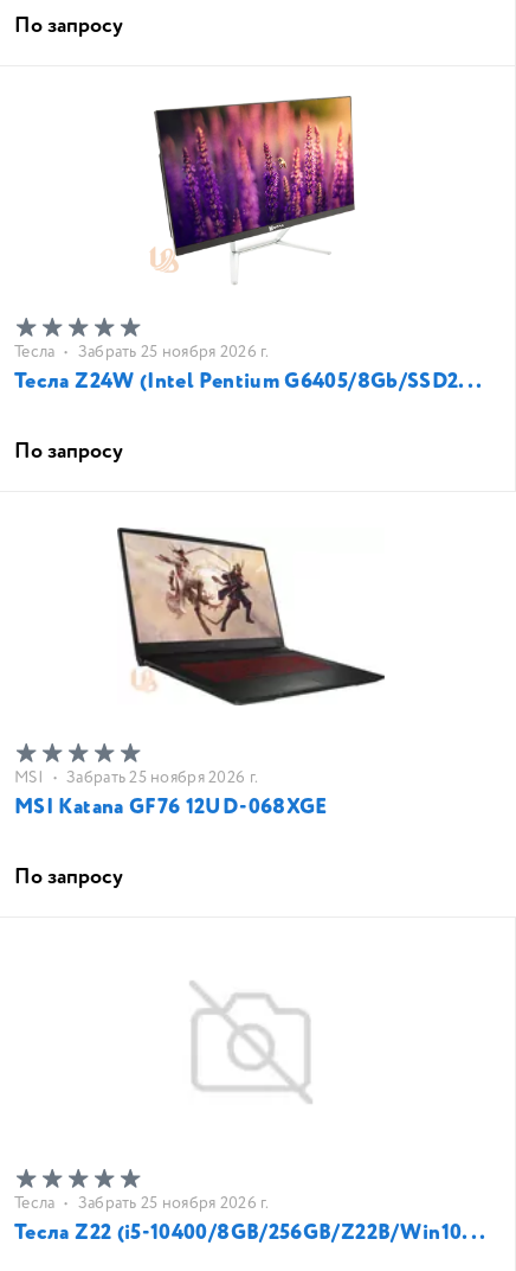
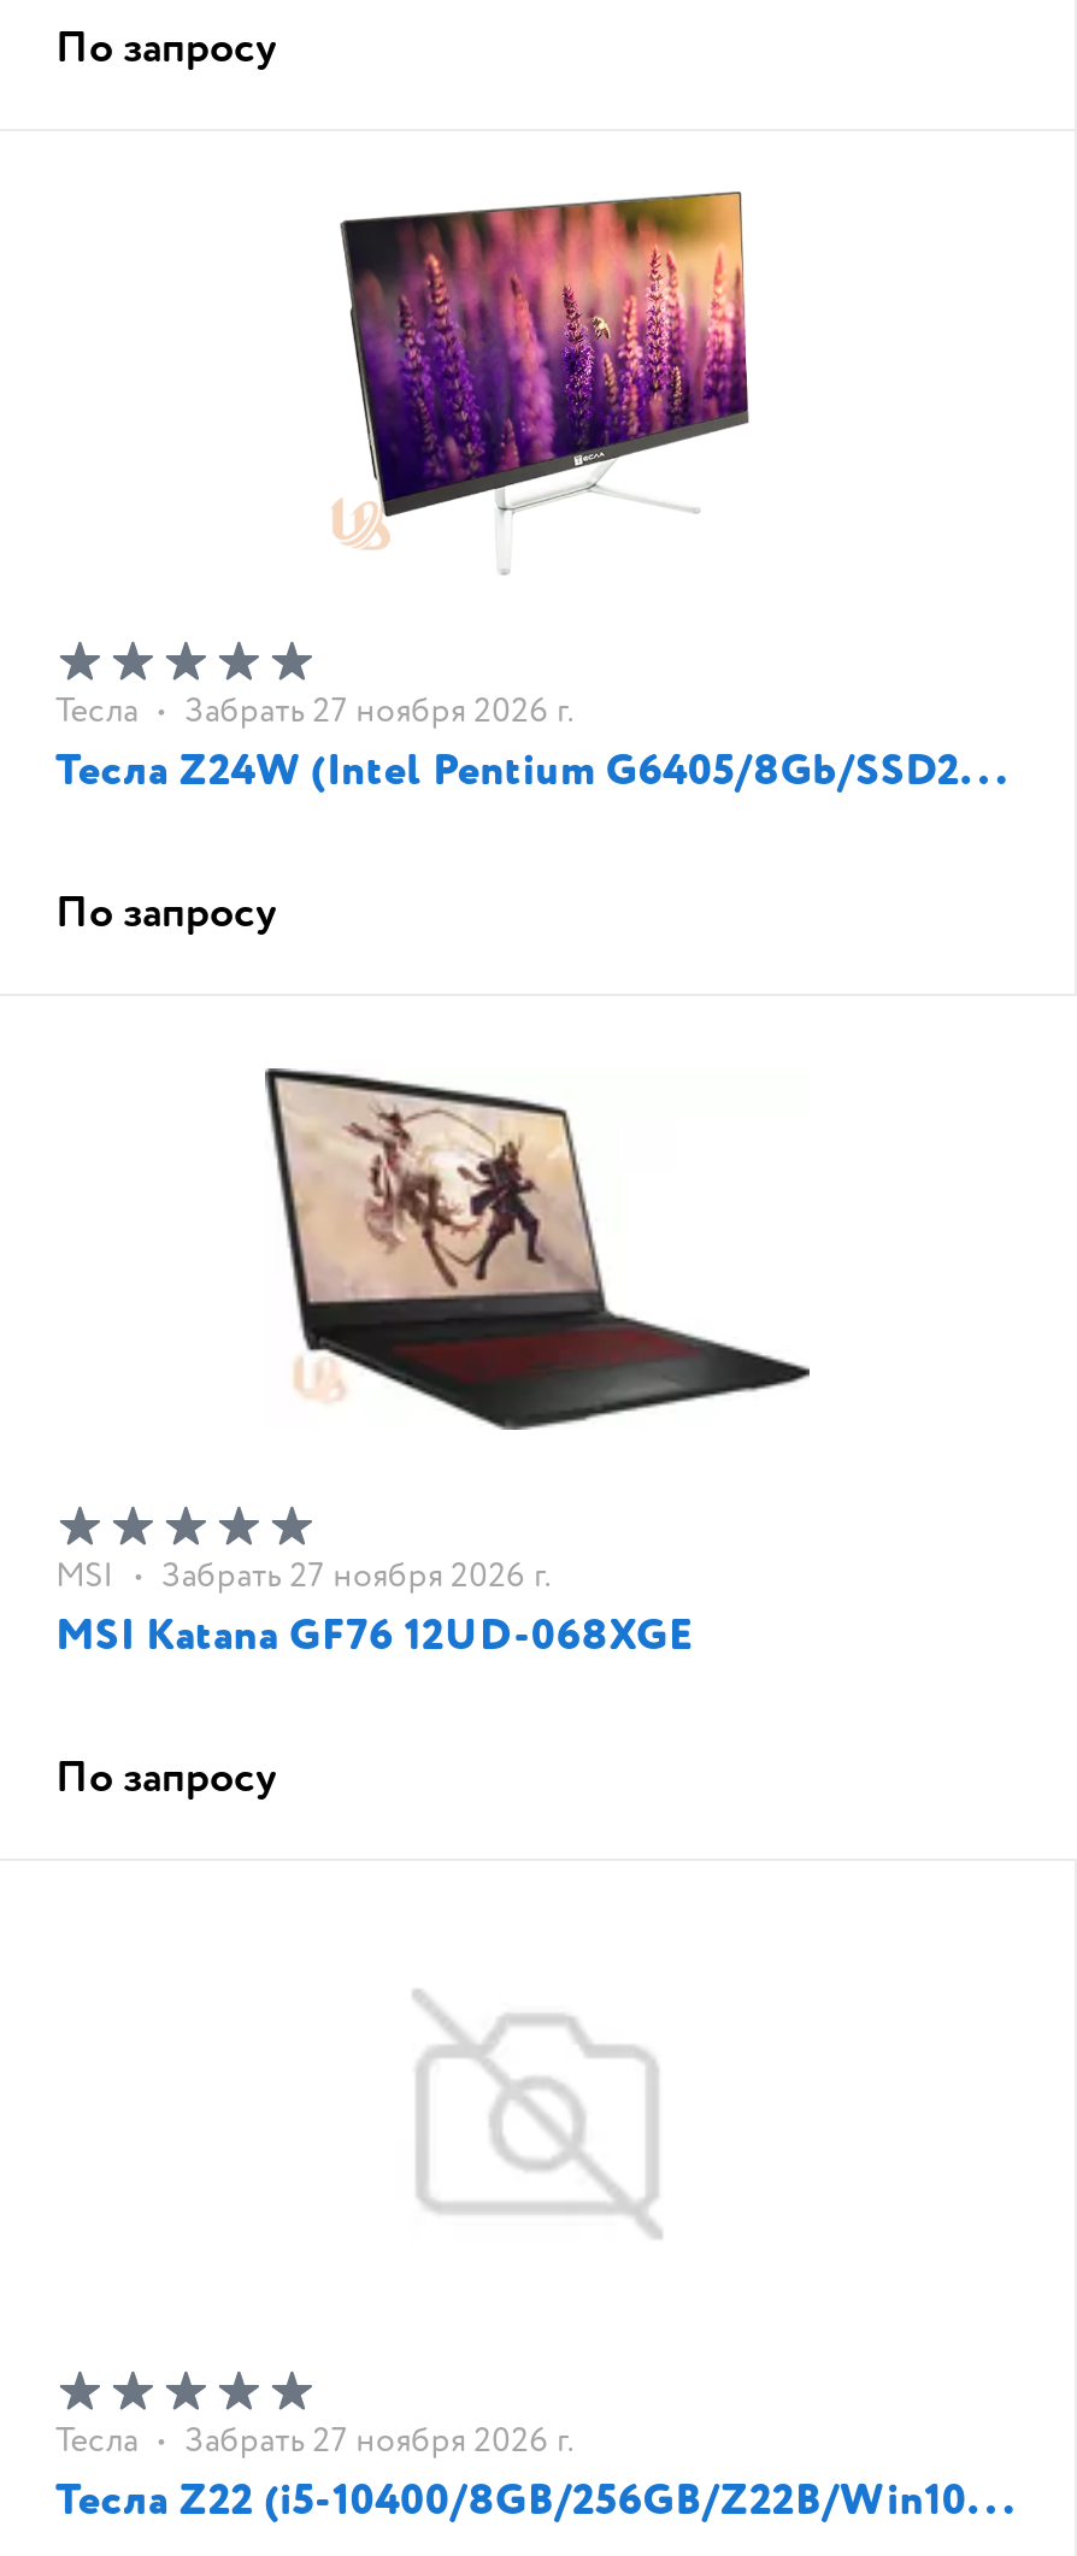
[14,340,269,364] Тесла • Забрать 25 ноября 2026 г. -> [55,688,575,736] Тесла • Забрать 27 ноября 2026 г.
[14,766,258,790] MSI • Забрать 25 ноября 2026 г. -> [55,1553,552,1601] MSI • Забрать 27 ноября 2026 г.
[14,1192,269,1215] Тесла • Забрать 25 ноября 2026 г. -> [55,2417,575,2466] Тесла • Забрать 27 ноября 2026 г.

